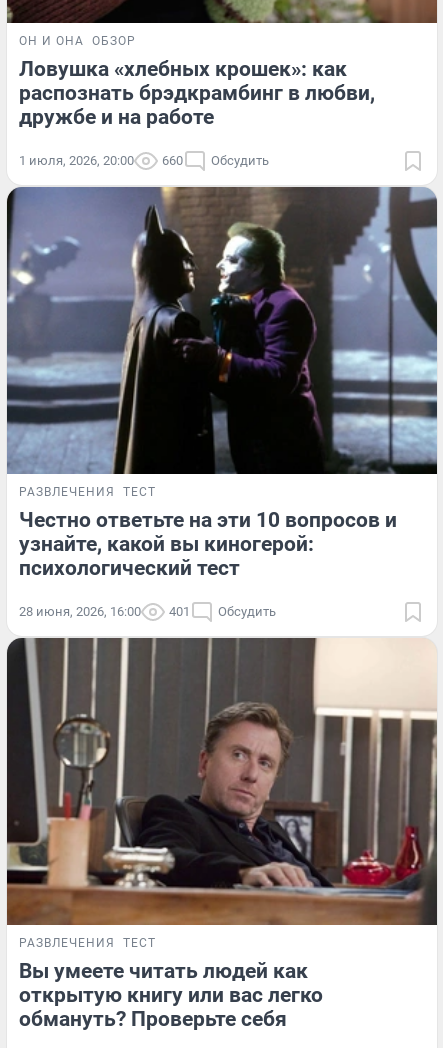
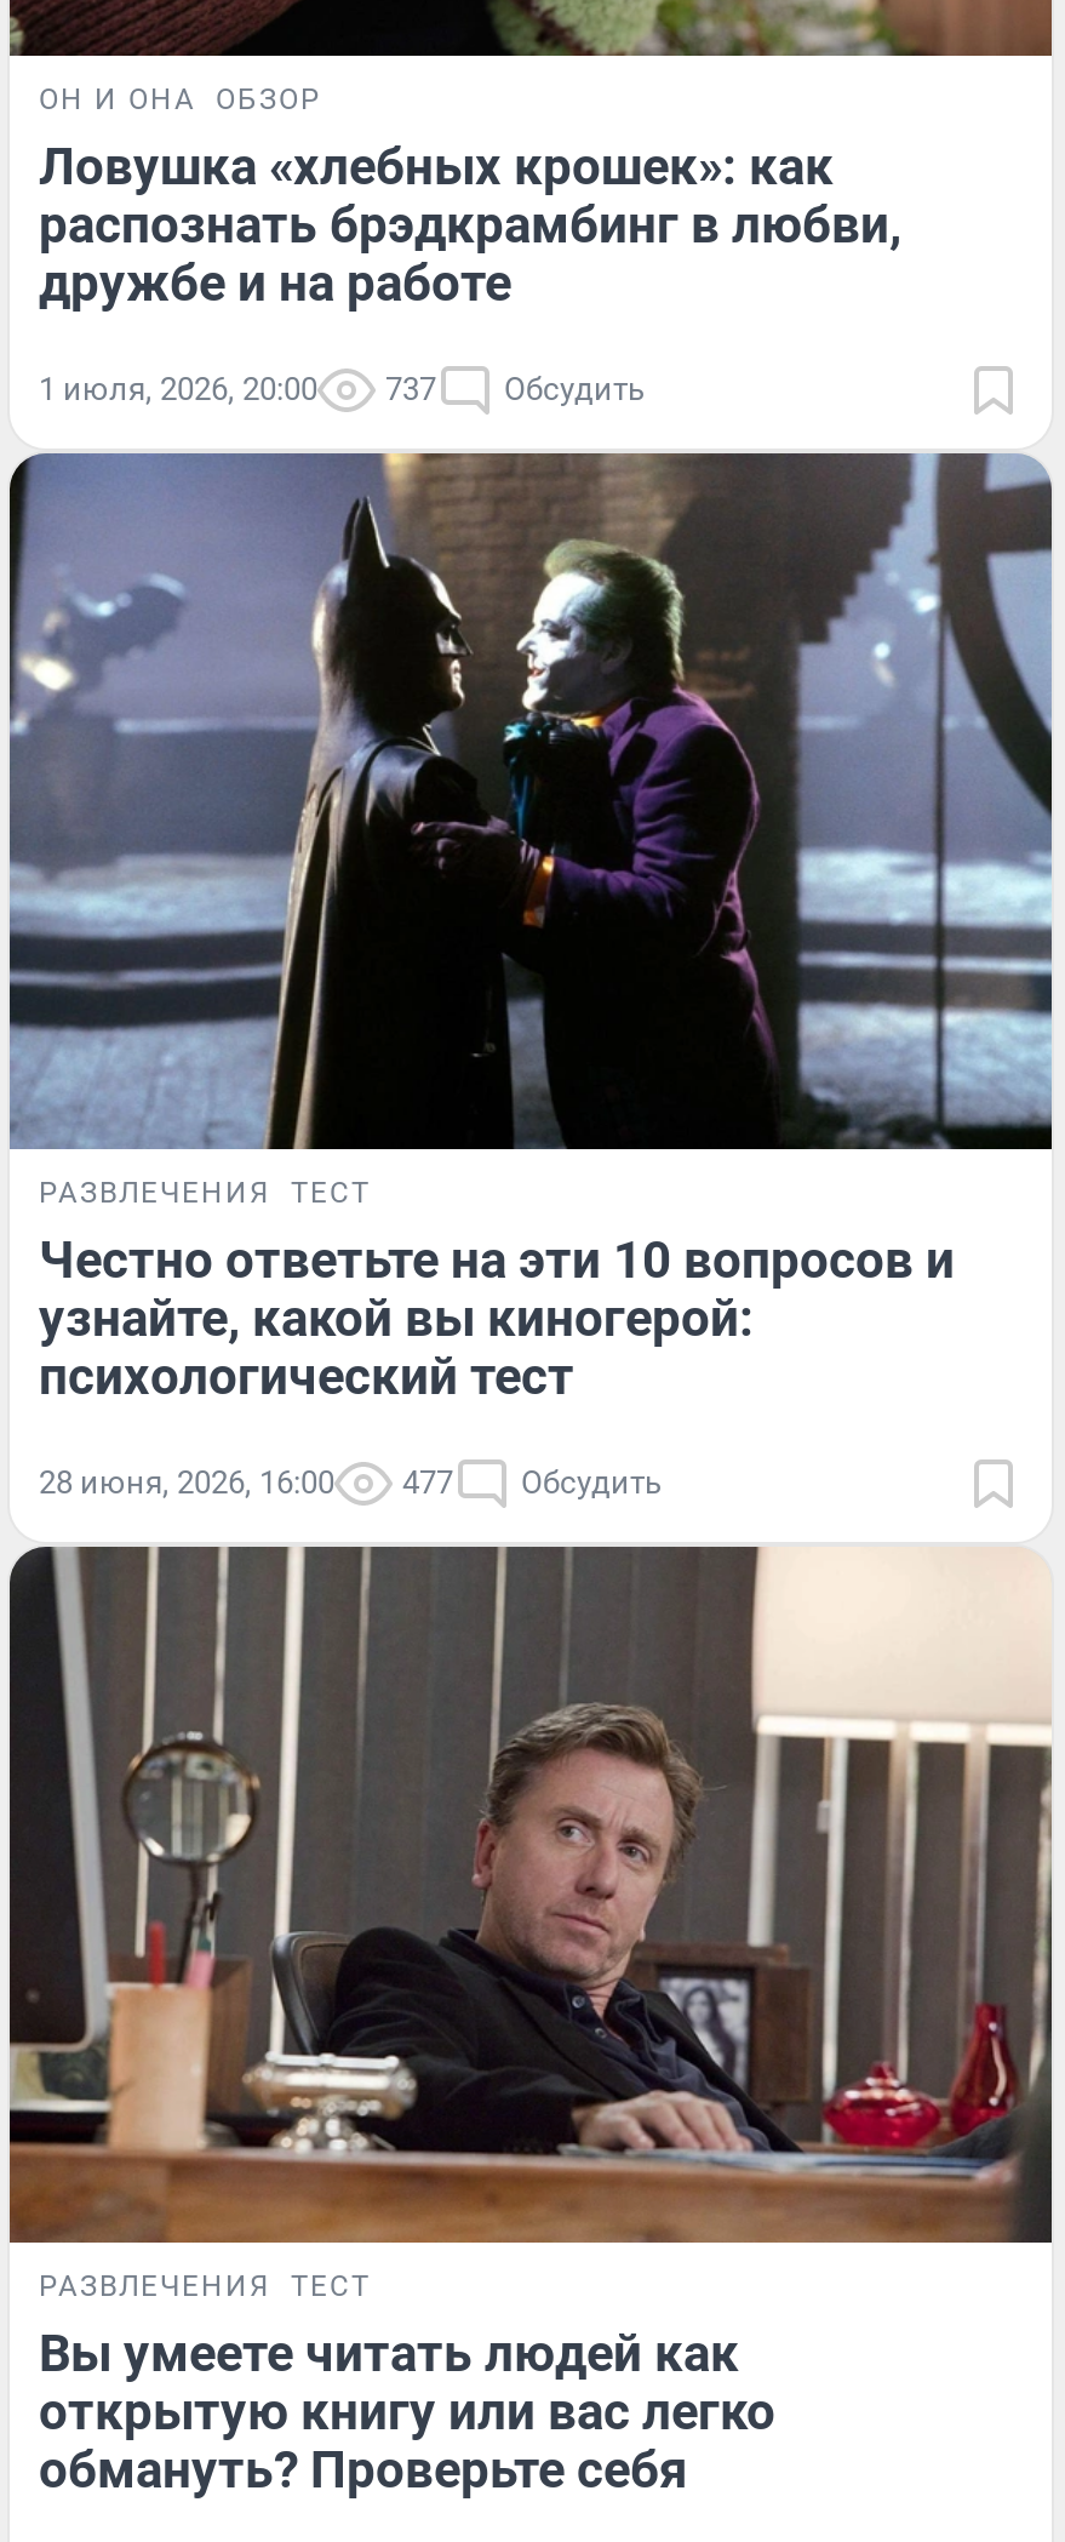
[19,153,269,168] 1 июля, 2026, 20:00 660 Обсудить -> [39,371,645,408] 1 июля, 2026, 20:00 737 Обсудить
[19,604,276,619] 28 июня, 2026, 16:00 401 Обсудить -> [39,1464,662,1500] 28 июня, 2026, 16:00 477 Обсудить

